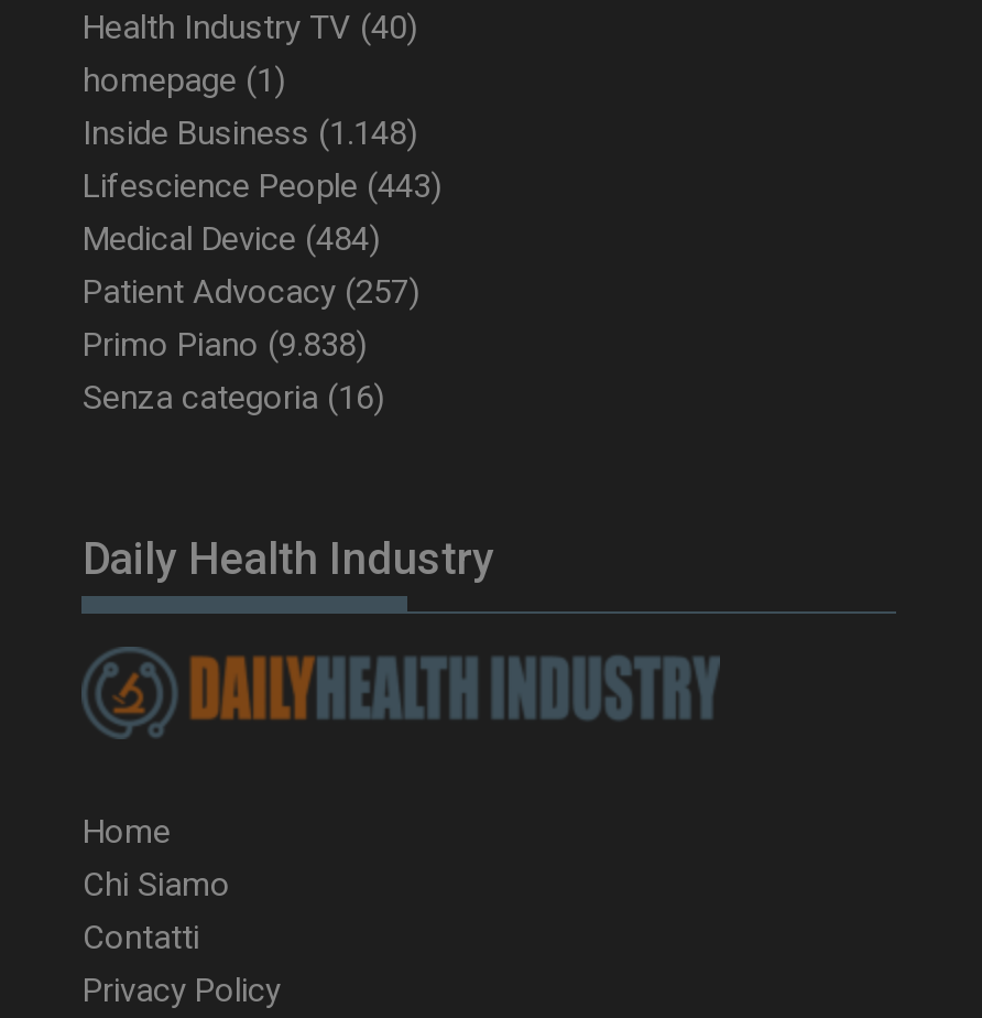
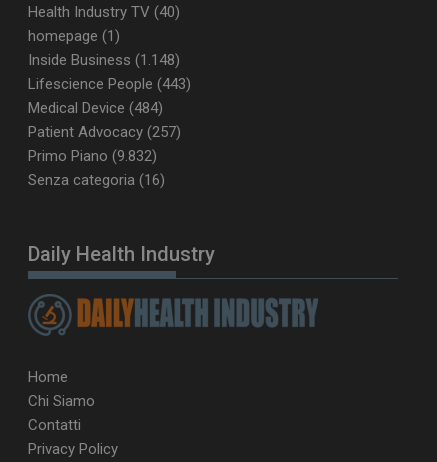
[83,325,367,364] Primo Piano (9.838) -> [28,147,157,165] Primo Piano (9.832)

